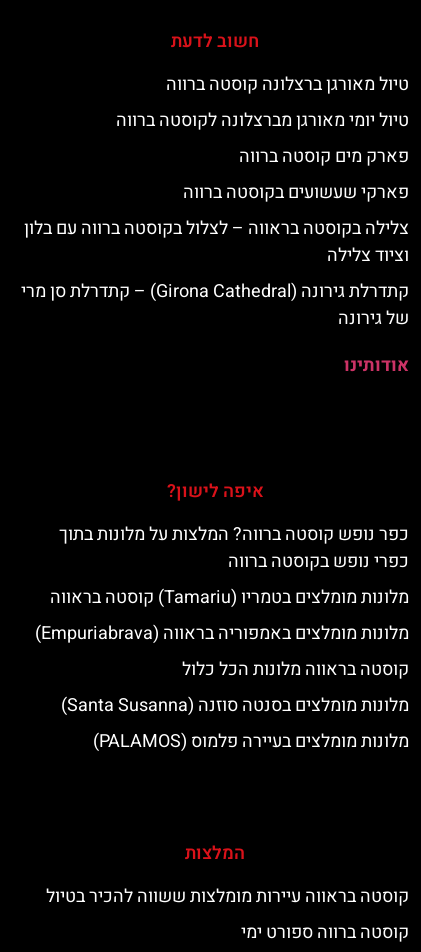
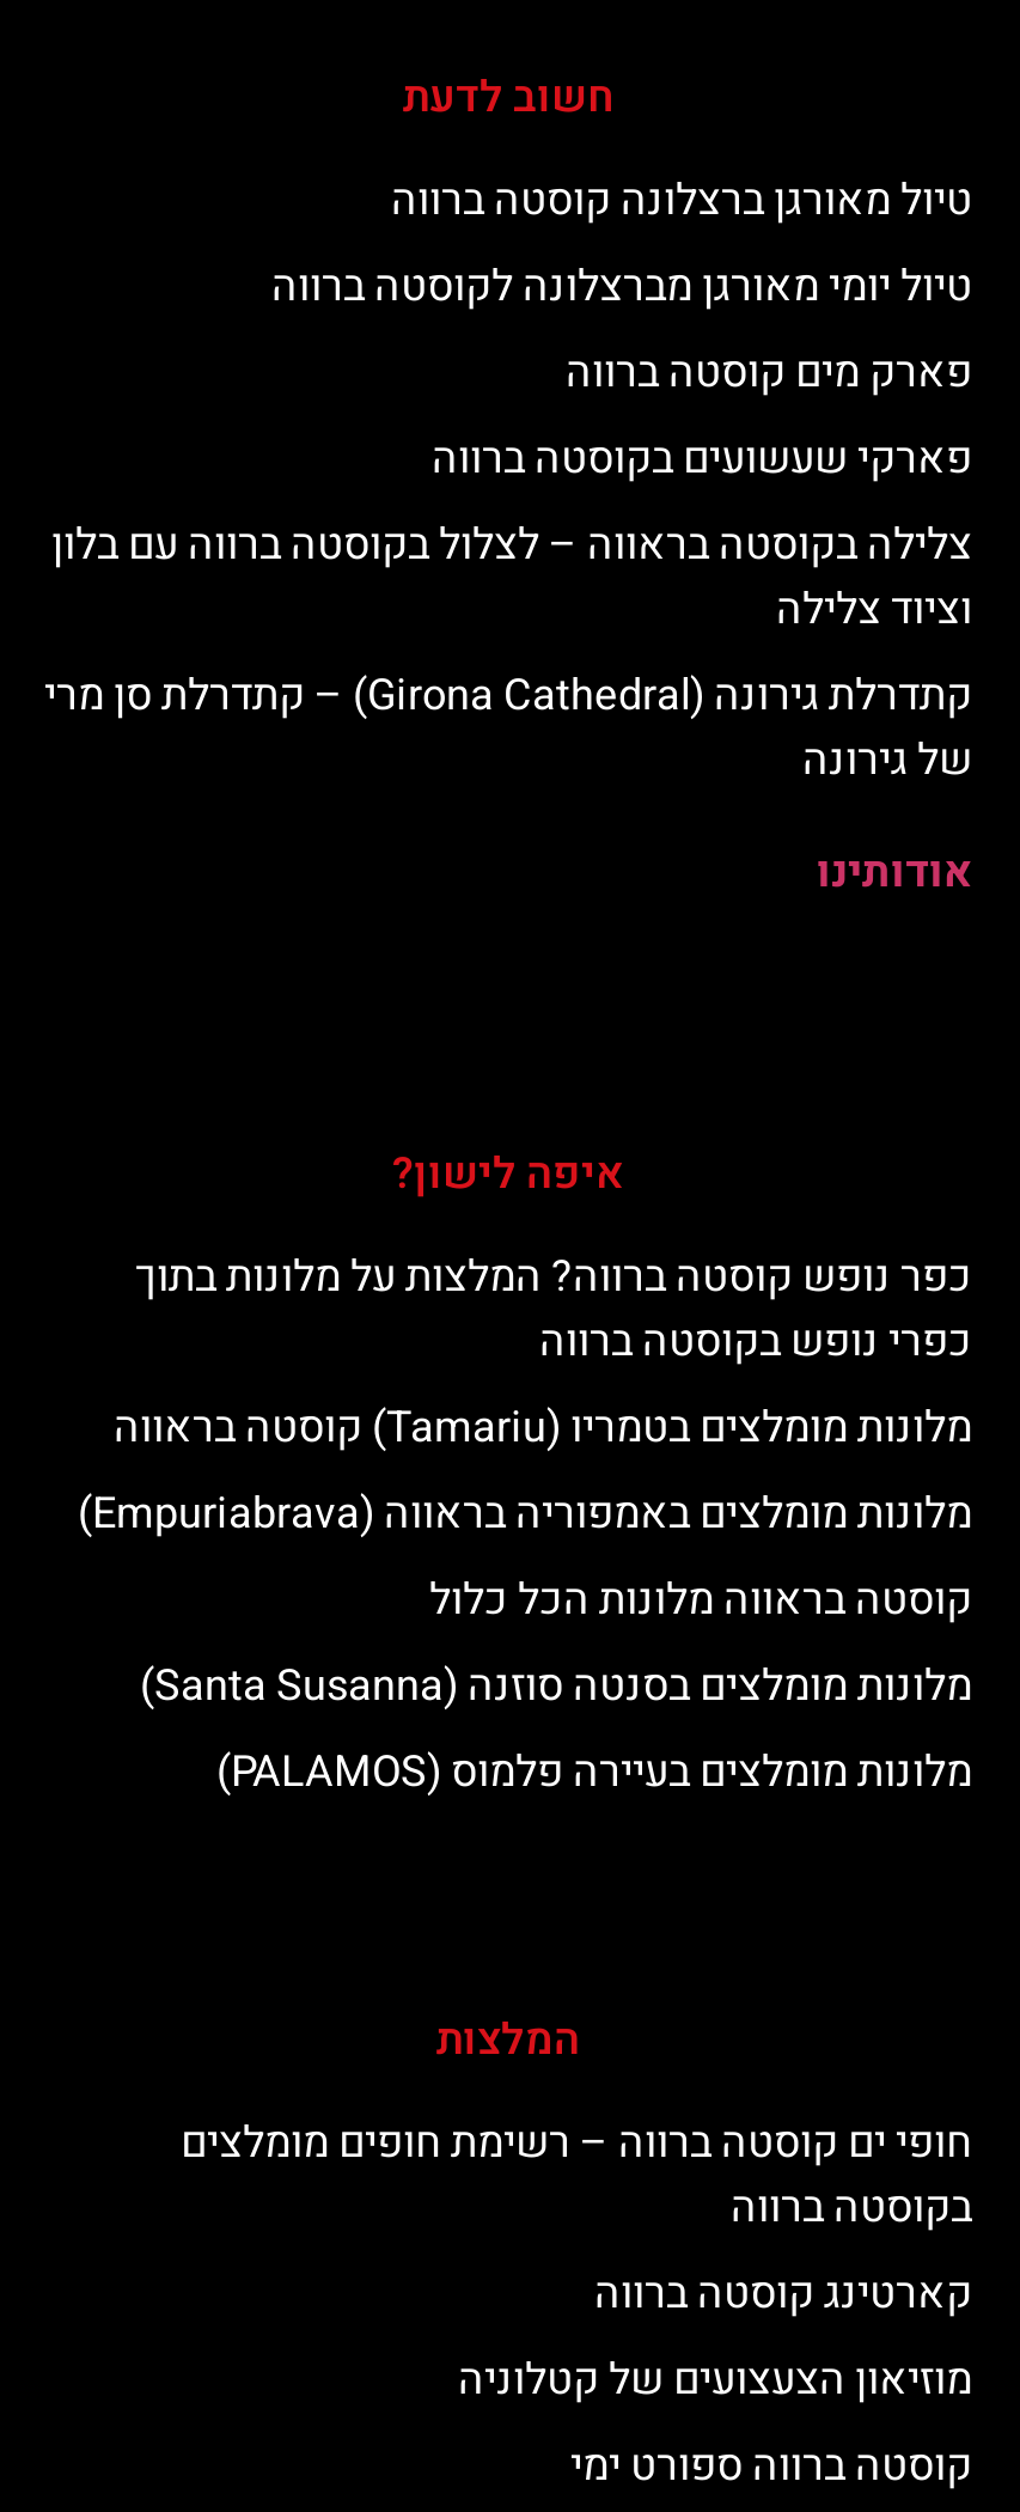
[46,883,409,910] קוסטה בראווה עיירות מומלצות ששווה להכיר בטיול -> [181,2112,972,2414] חופי ים קוסטה ברווה – רשימת חופים מומלצים | בקוסטה ברווה | קארטינג קוסטה ברווה | מוזיאון הצעצועים של קטלוניה

